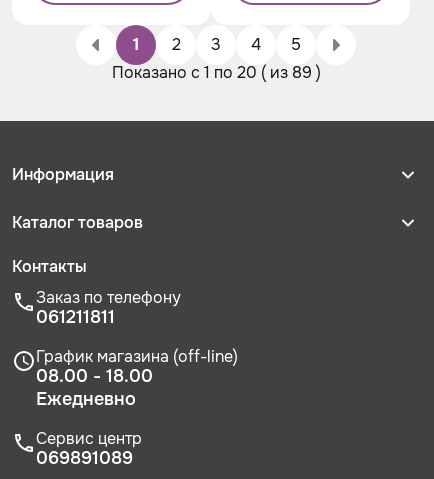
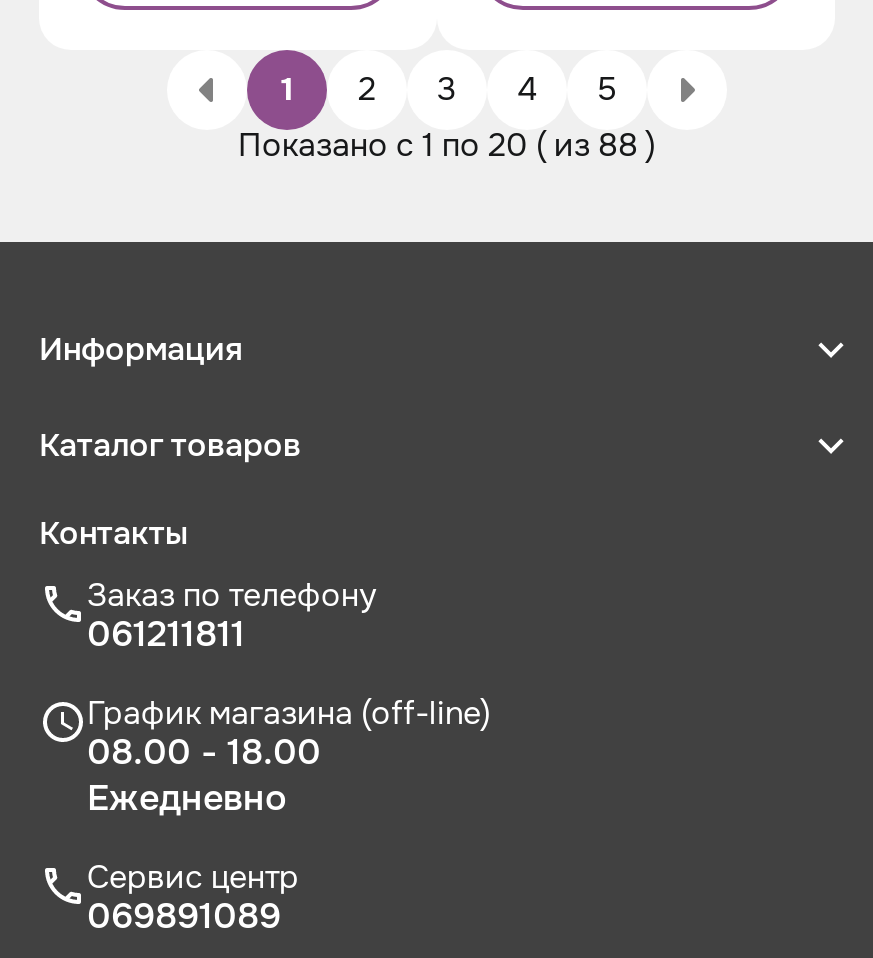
[111,62,320,83] Показано с 1 по 20 ( из 89 ) -> [238,124,656,166] Показано с 1 по 20 ( из 88 )

